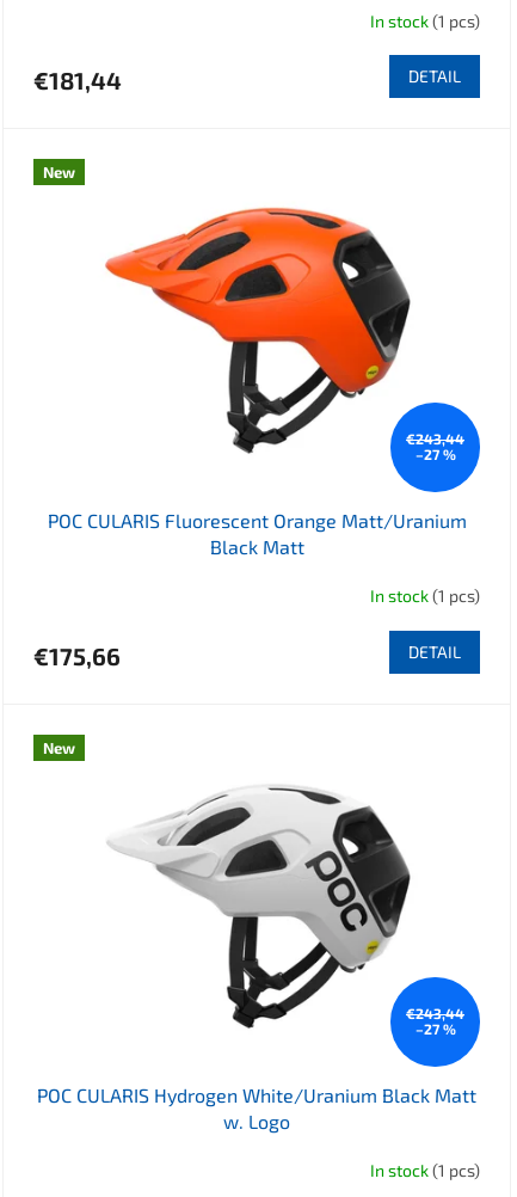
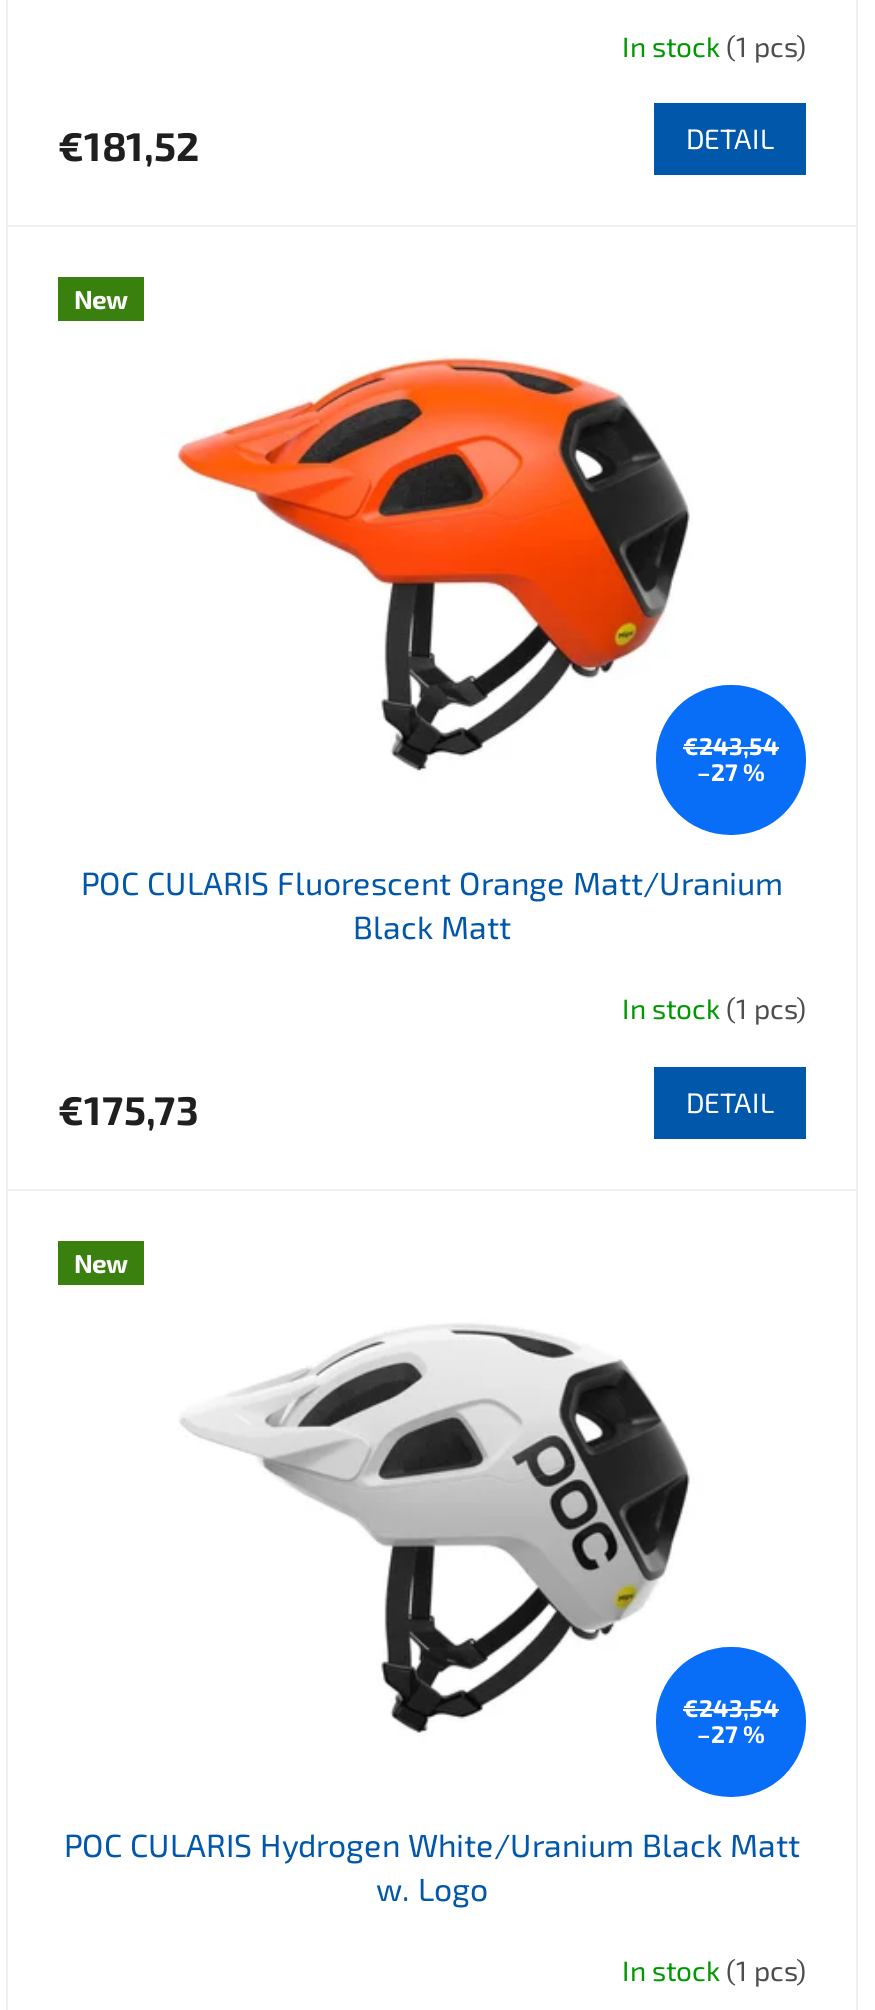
[33,66,122,95] €181,44 -> [58,122,200,170] €181,52
[406,430,464,447] €243,44 -> [683,731,779,759] €243,54
[33,641,121,670] €175,66 -> [58,1084,198,1132] €175,73
[406,1005,464,1022] €243,44 -> [683,1694,779,1722] €243,54

